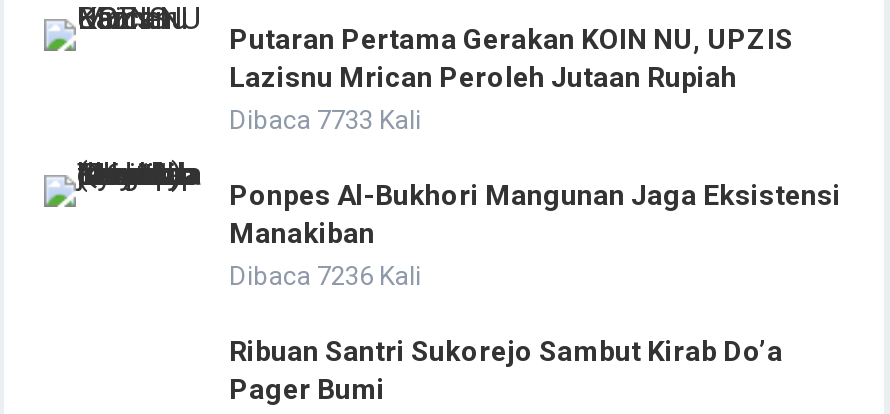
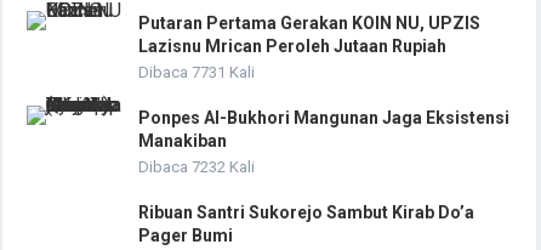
[229,106,421,136] Dibaca 7733 Kali -> [139,63,255,81] Dibaca 7731 Kali
[229,262,421,292] Dibaca 7236 Kali -> [139,158,255,176] Dibaca 7232 Kali

